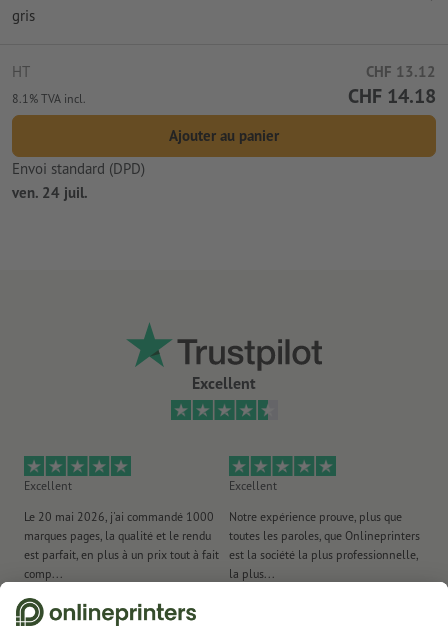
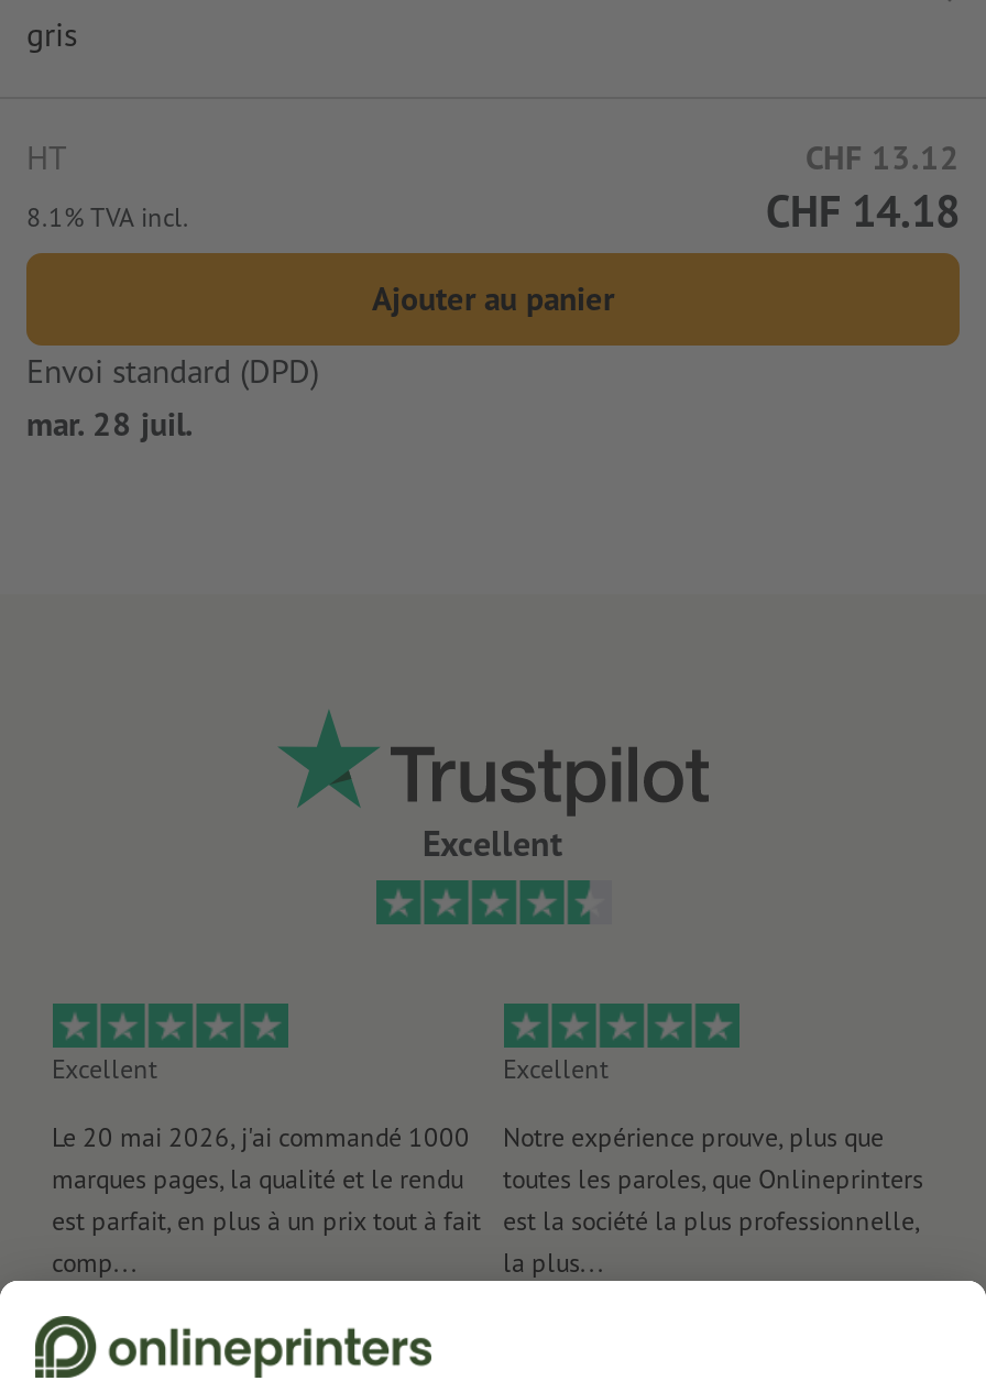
[12,183,88,202] ven. 24 juil. -> [26,404,194,445] mar. 28 juil.

